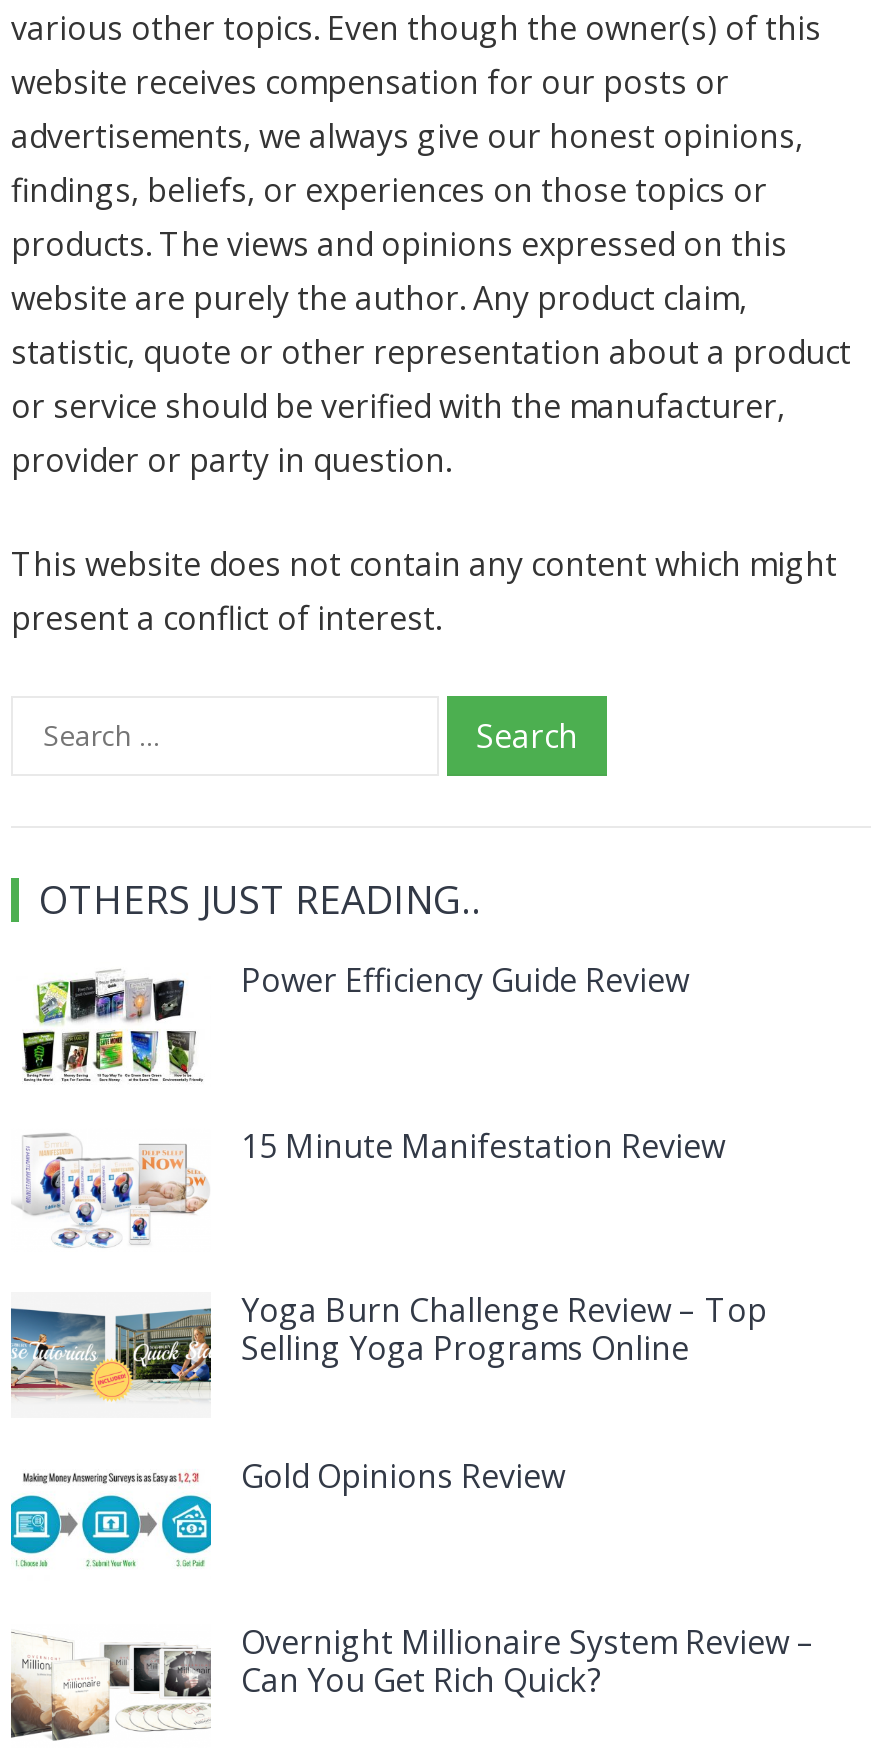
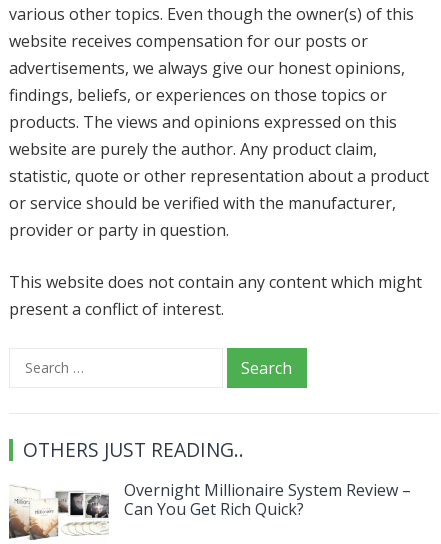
[21,958,689,1084] [image] | Power Efficiency Guide Review -> none
[15,1123,725,1250] [image] | 15 Minute Manifestation Review -> none
[9,1288,767,1498] [image] | Yoga Burn Challenge Review – Top | Selling Yoga Programs Online | Gold Opinions Review -> none
[9,1472,213,1570] [image] -> none

